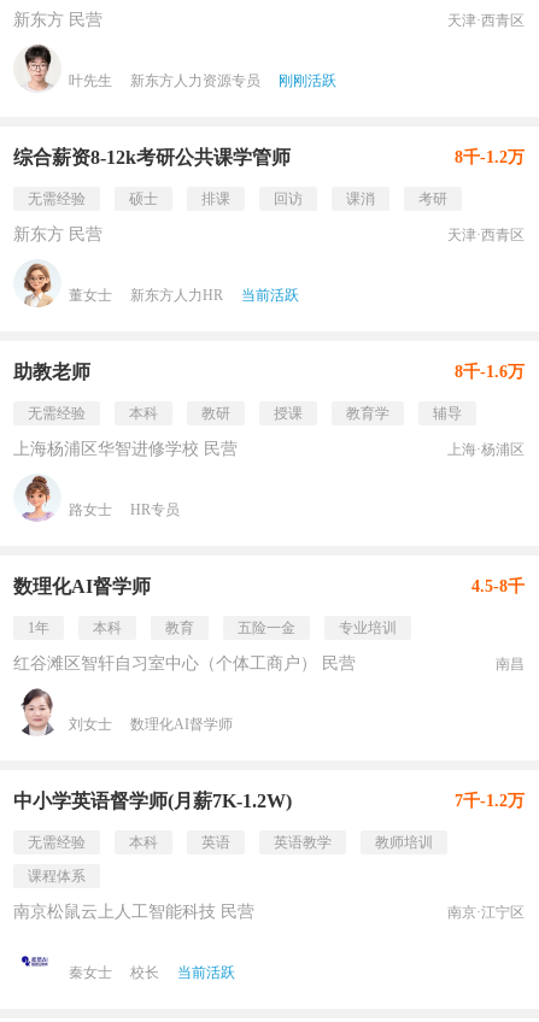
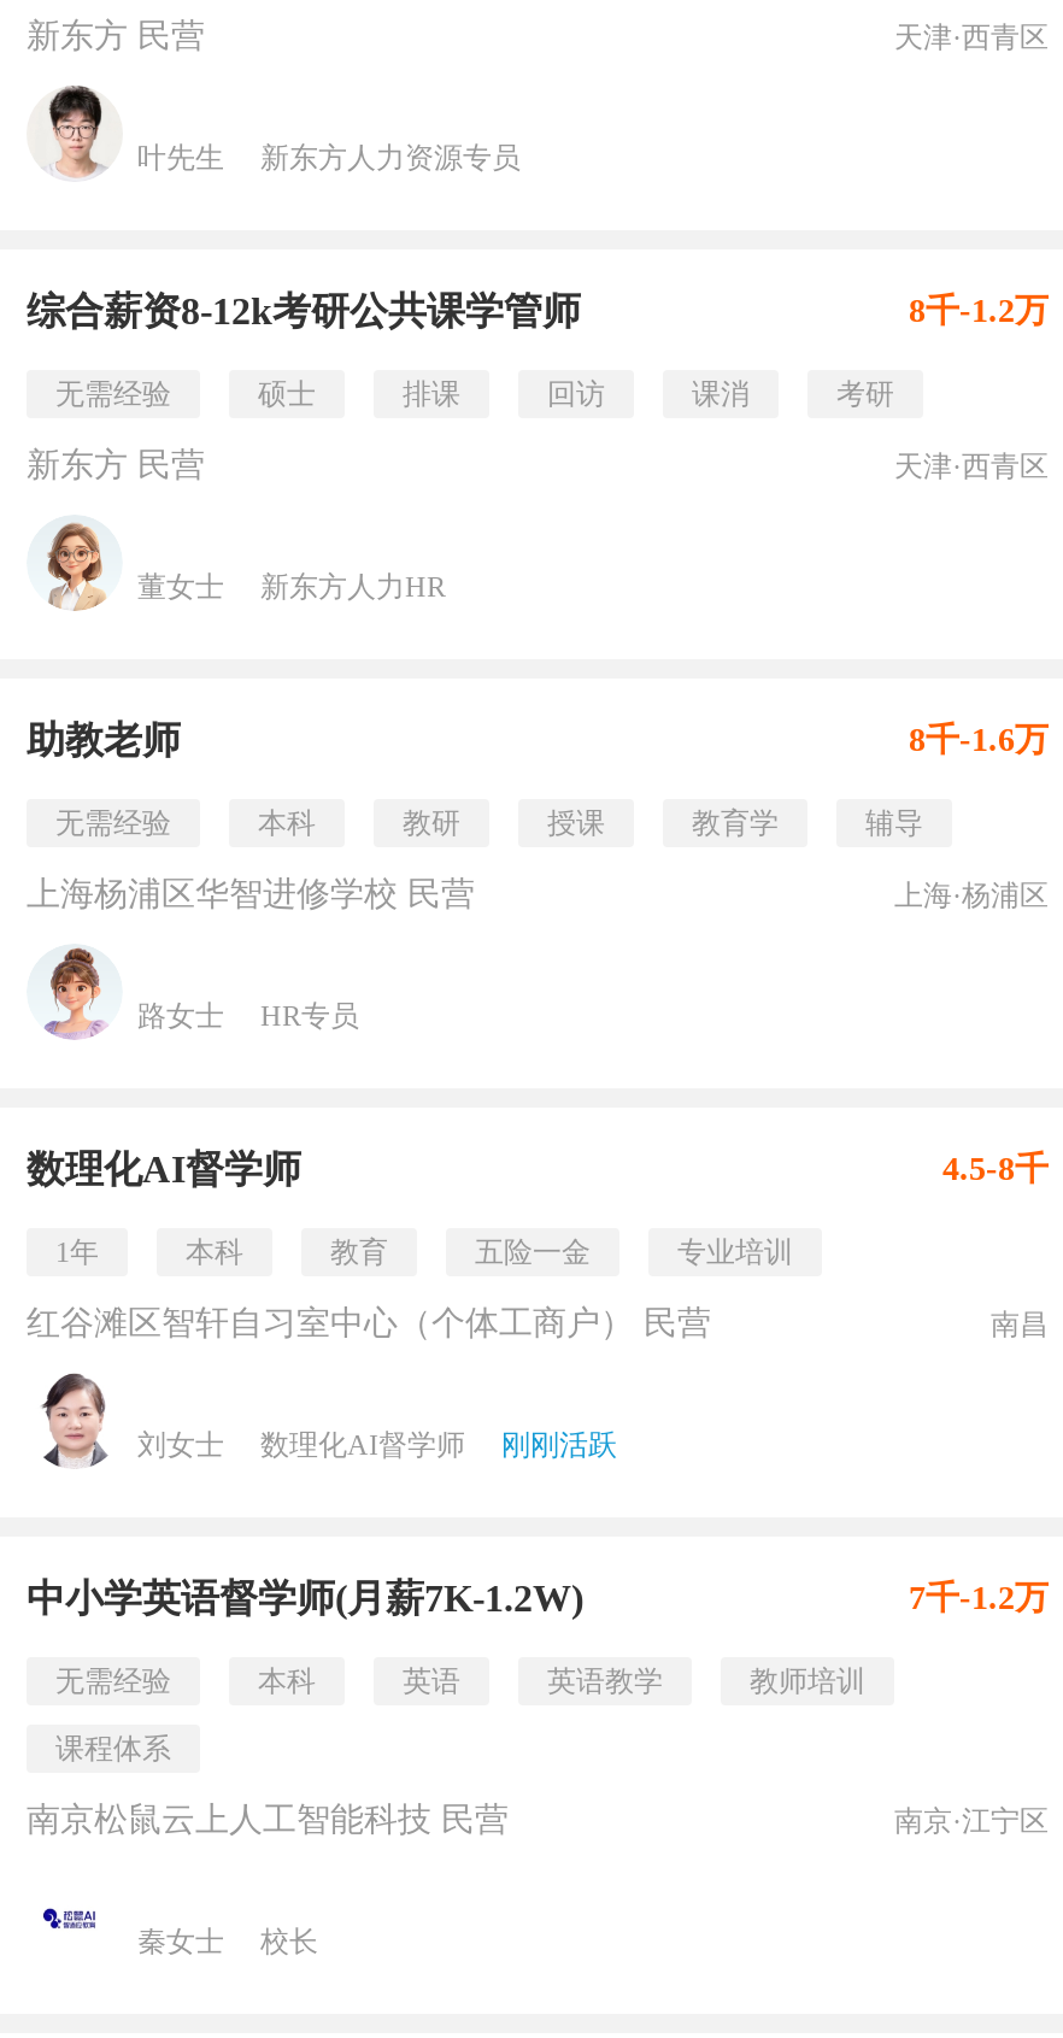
moved [279,72,336,89] -> [501,1428,617,1462]: 刚刚活跃
[241,287,299,304] 当前活跃 -> none
[177,964,235,981] 当前活跃 -> none

